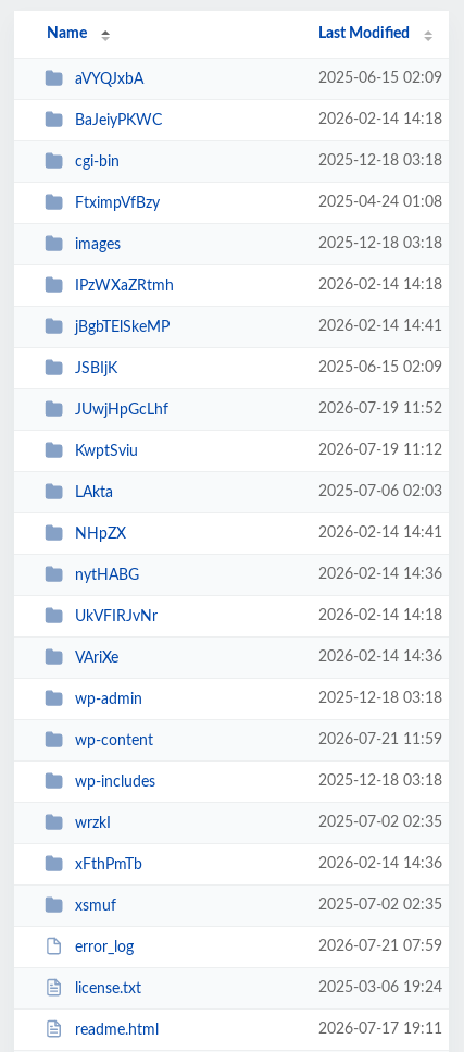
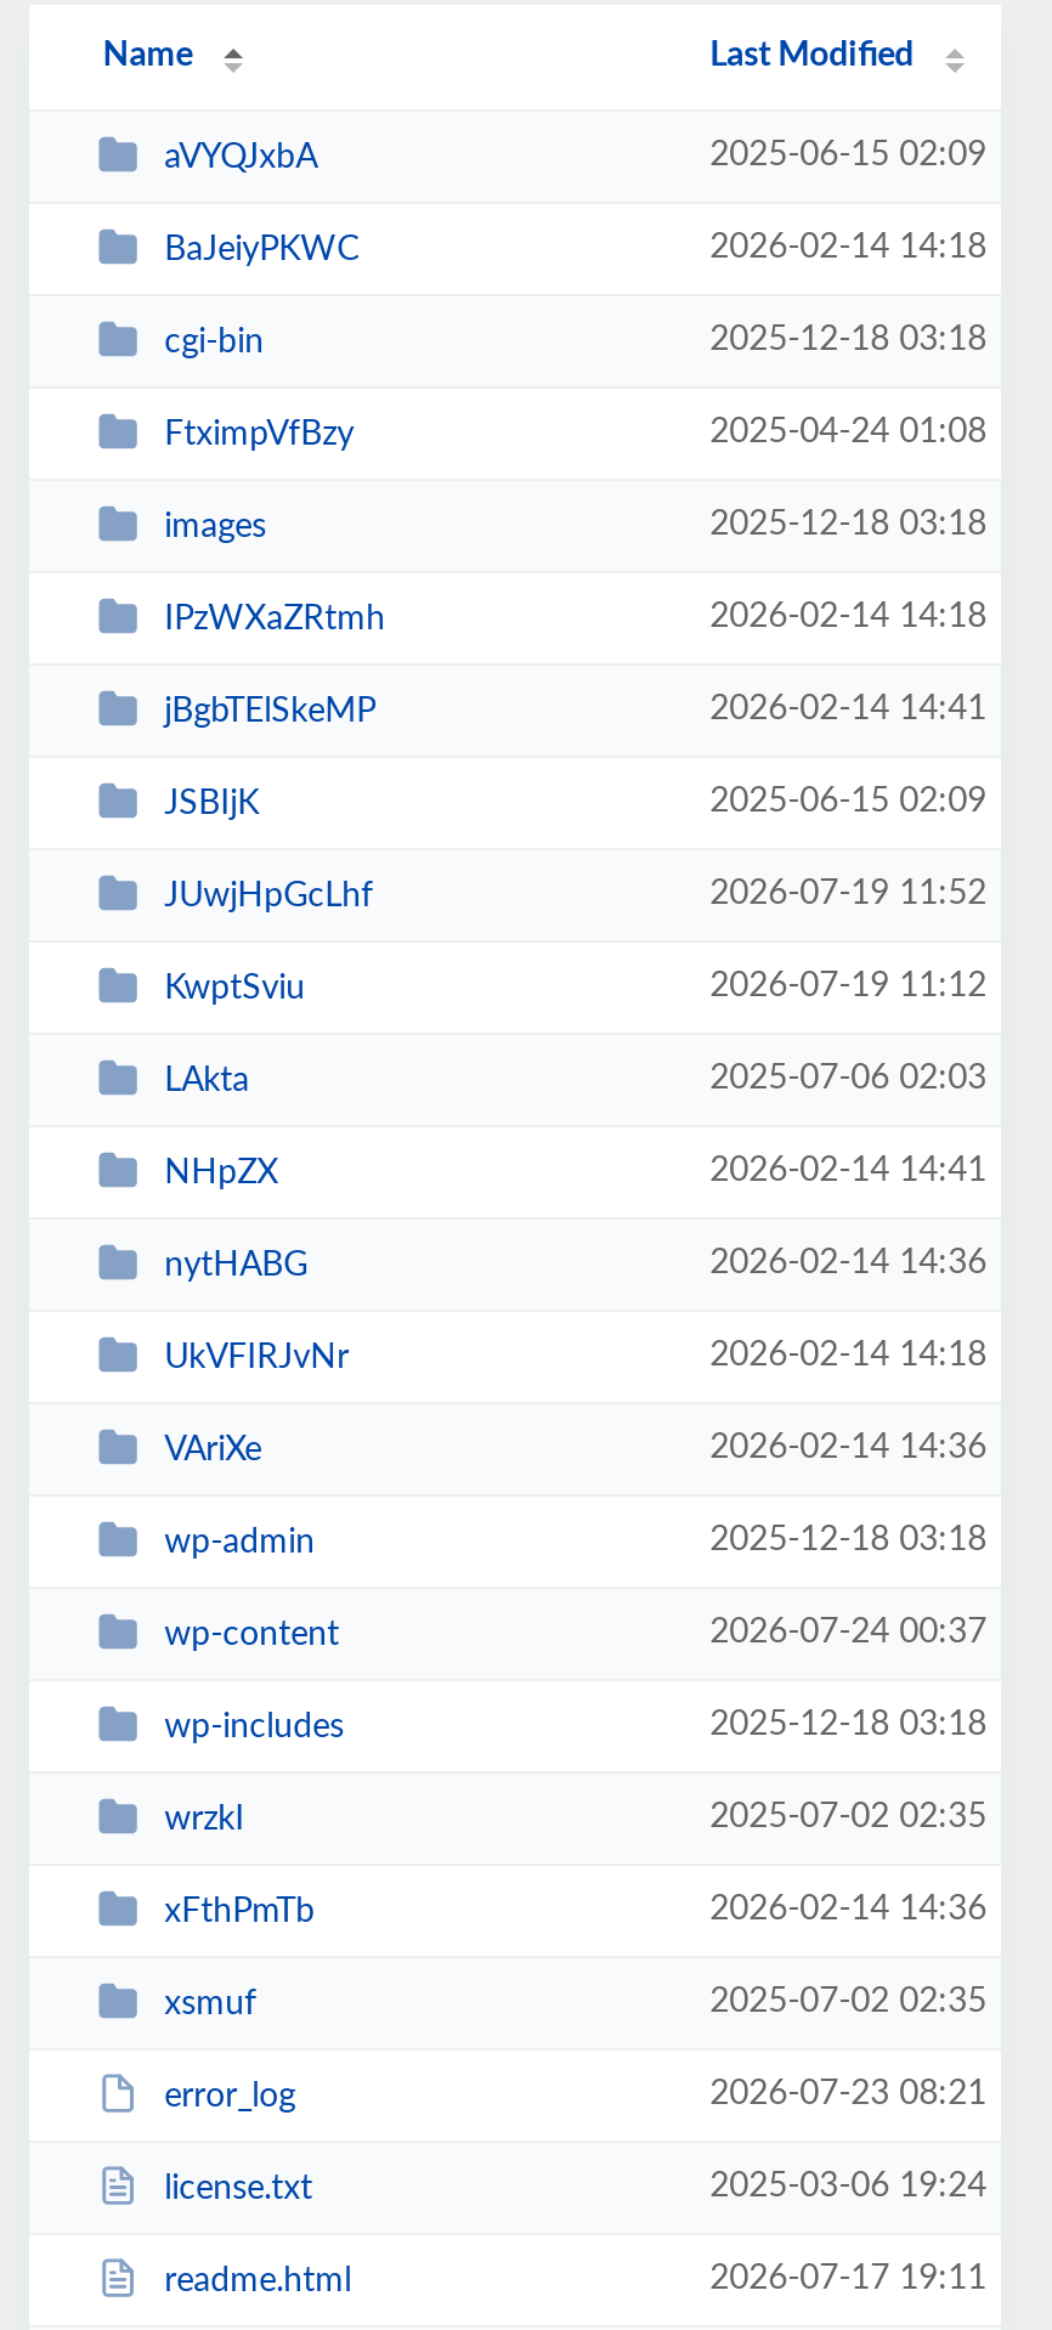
[318,732,442,747] 2026-07-21 11:59 -> [710,1616,987,1650] 2026-07-24 00:37
[318,939,442,954] 2026-07-21 07:59 -> [710,2077,987,2111] 2026-07-23 08:21

